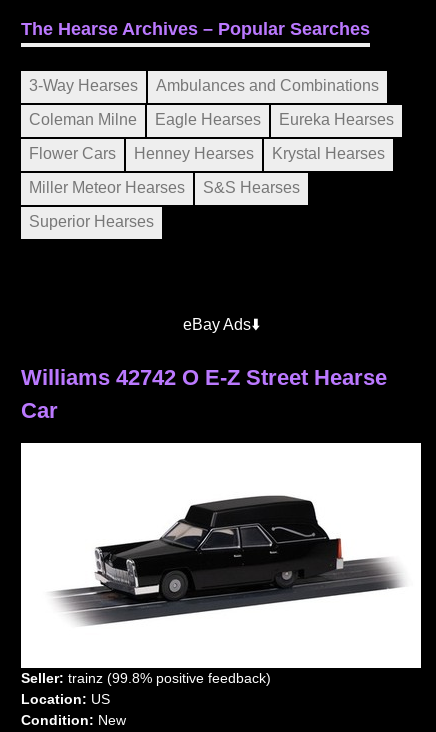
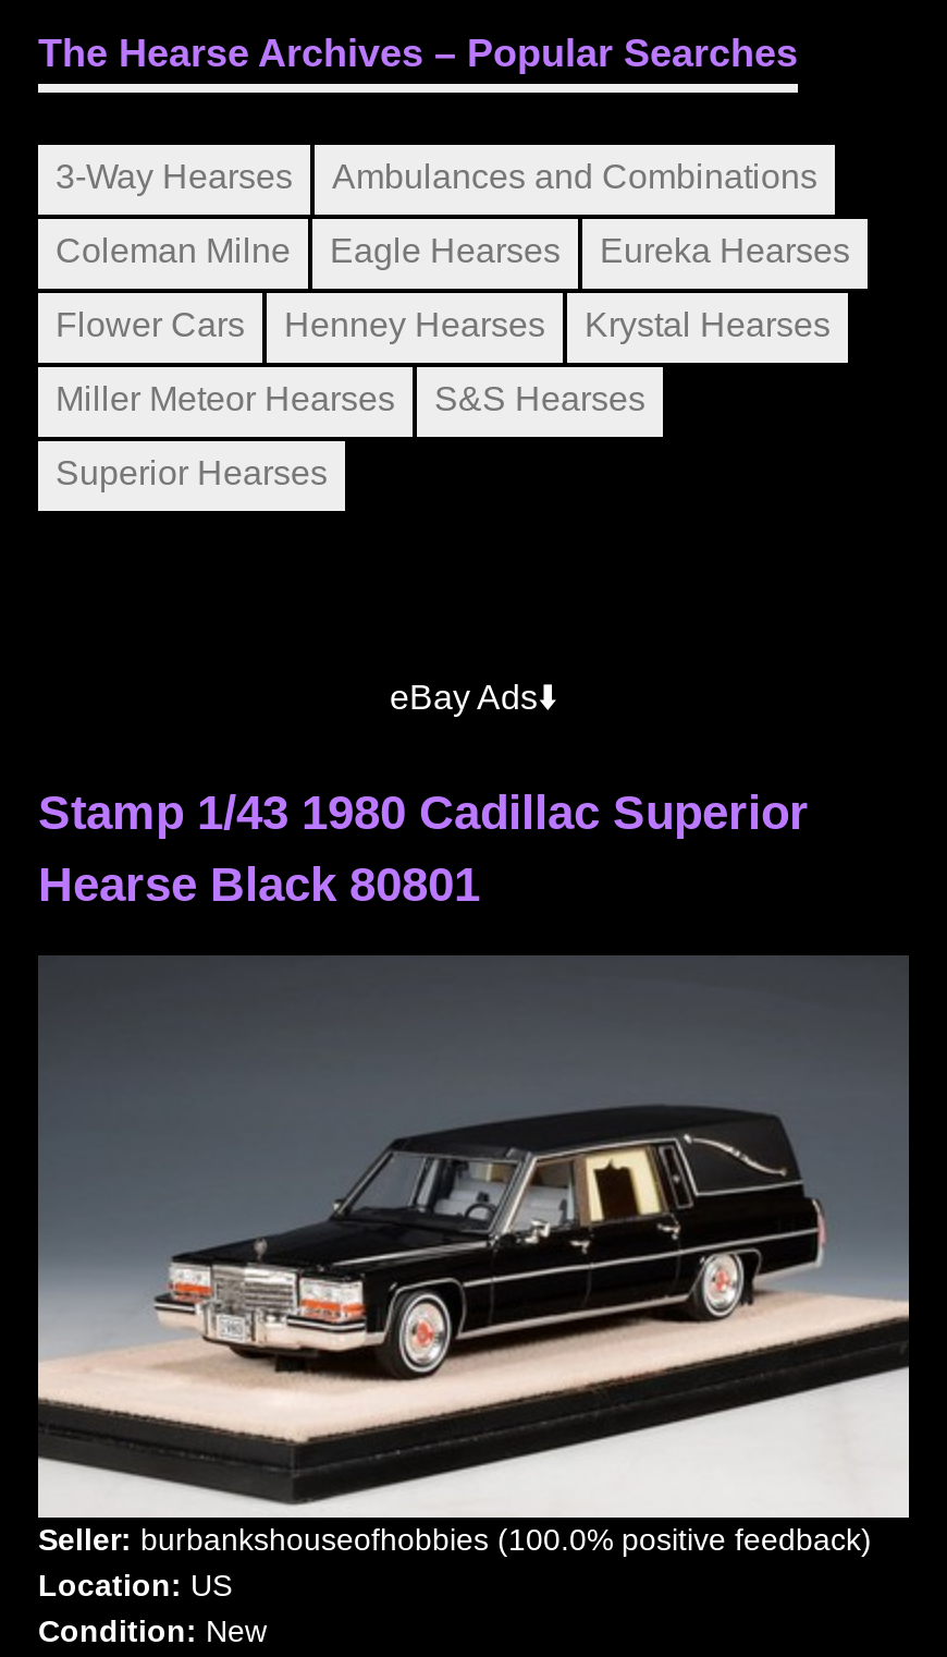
[21,365,387,423] Williams 42742 O E-Z Street Hearse | Car -> [38,785,809,911] Stamp 1/43 1980 Cadillac Superior | Hearse Black 80801
[20,443,421,686] [image] | Seller: trainz (99.8% positive feedback) -> [36,955,911,1557] [image] | Seller: burbankshouseofhobbies (100.0% positive feedback)

